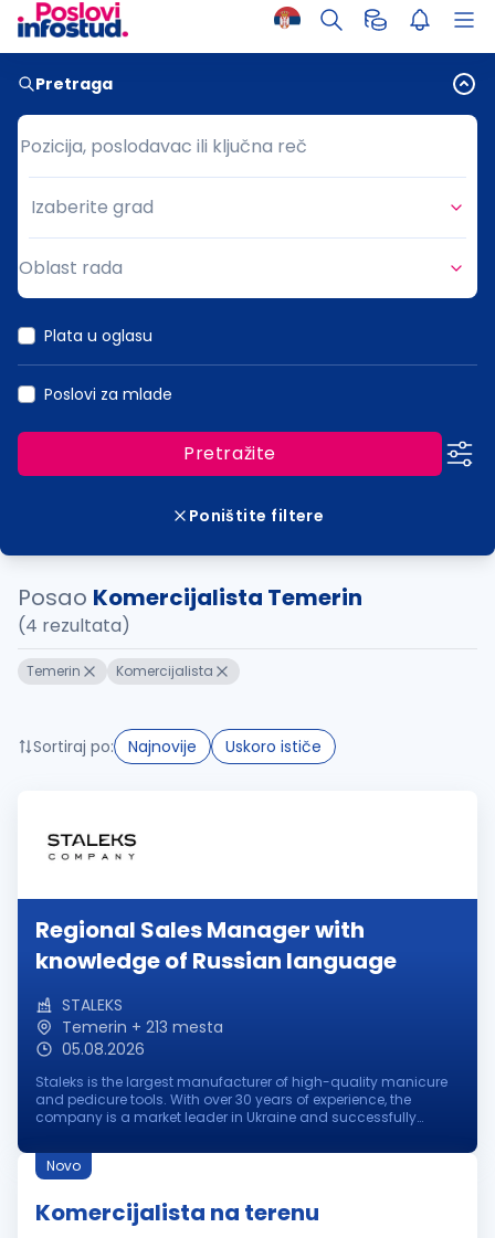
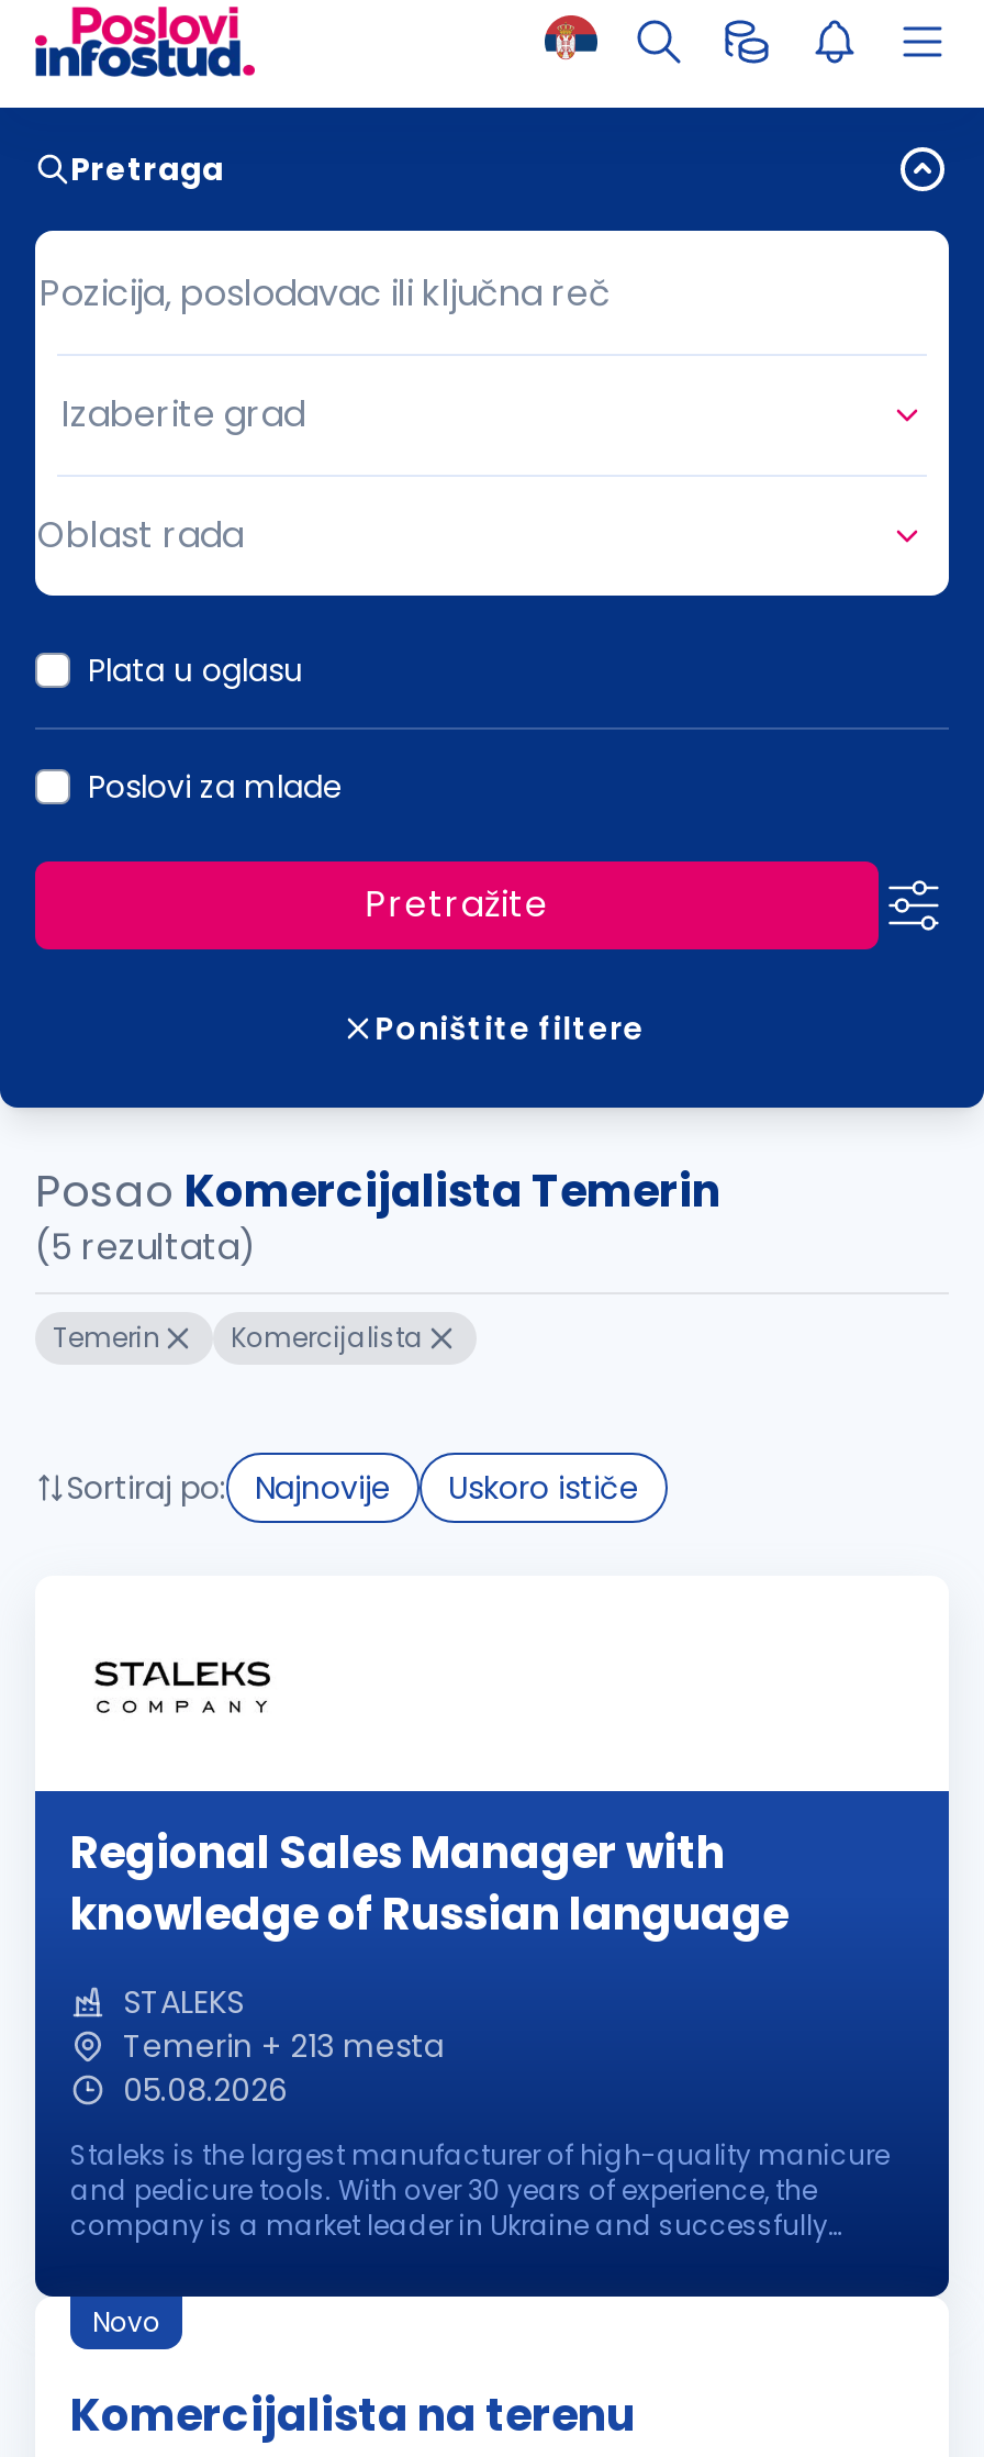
[18,613,130,638] (4 rezultata) -> [35,1222,257,1272] (5 rezultata)

